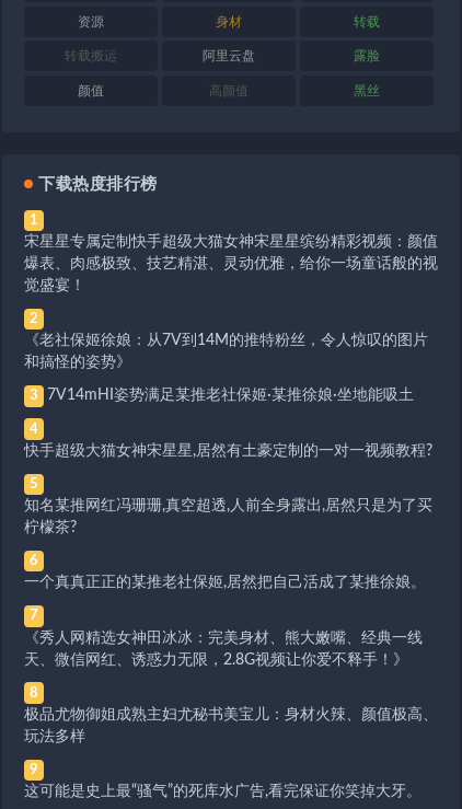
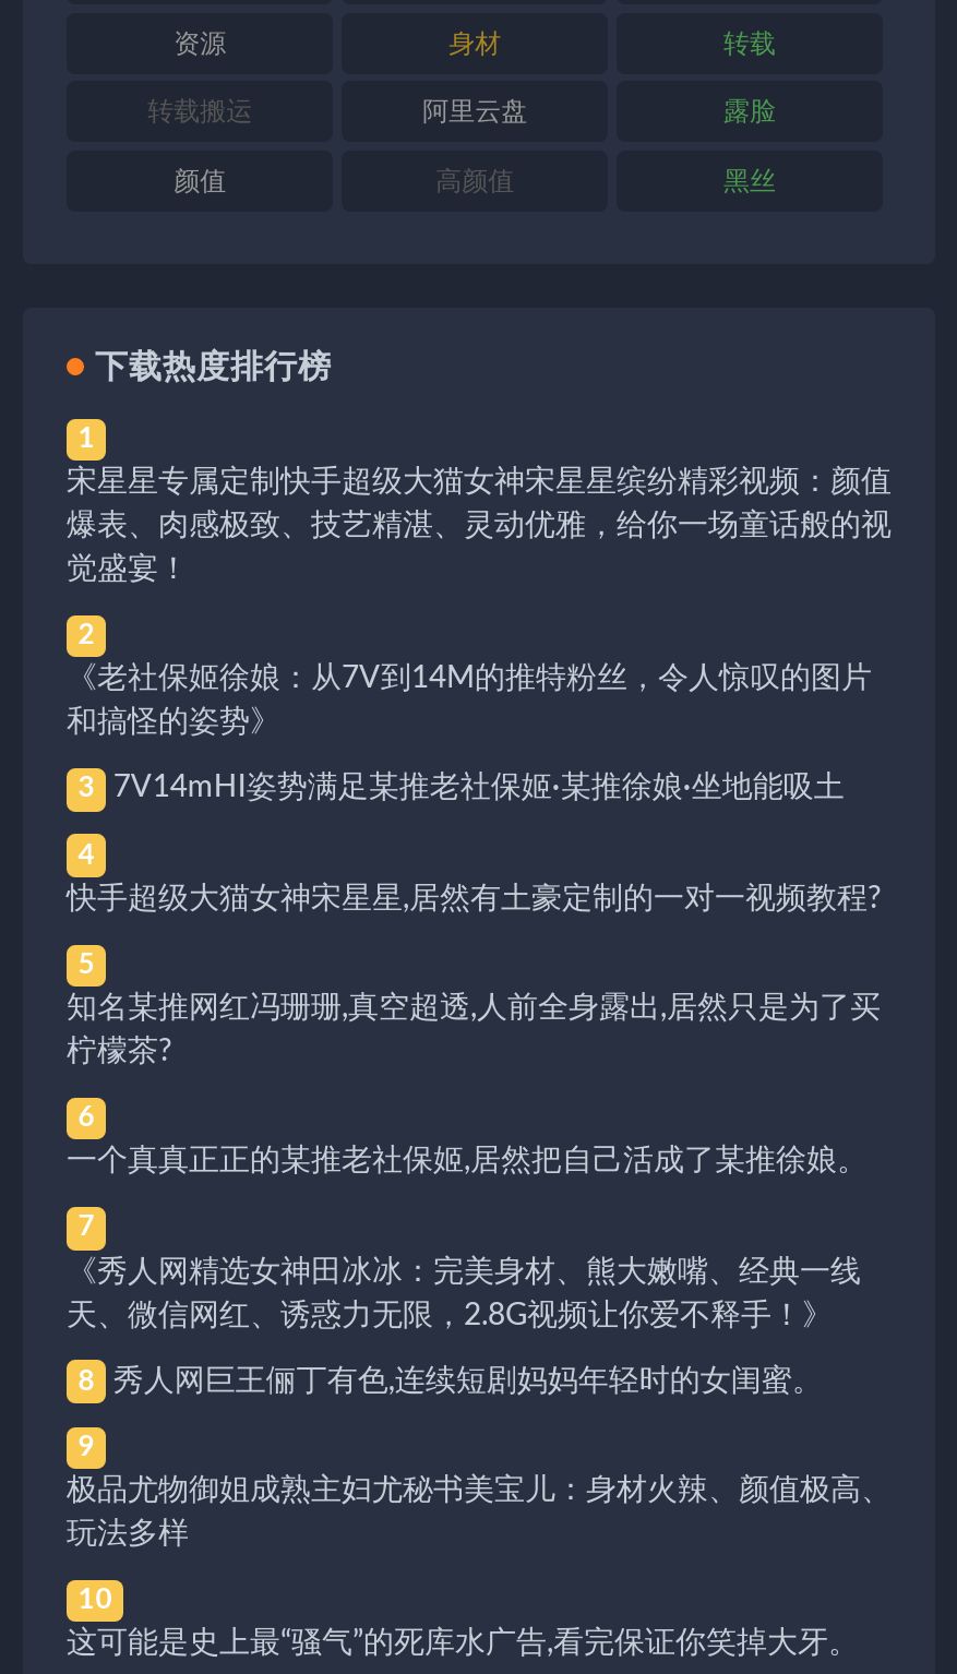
none -> [78,1365,823,1462] 秀人网巨王俪丁有色,连续短剧妈妈年轻时的女闺蜜。 | 9
[30,763,39,777] 9 -> [78,1587,113,1615] 10

